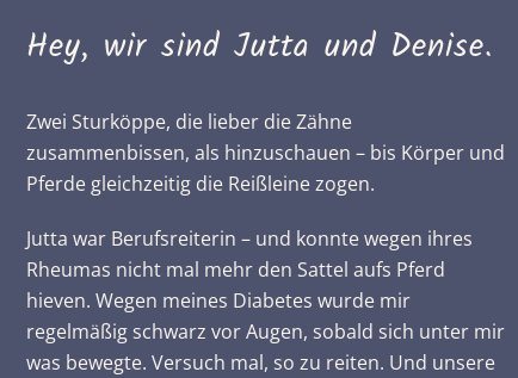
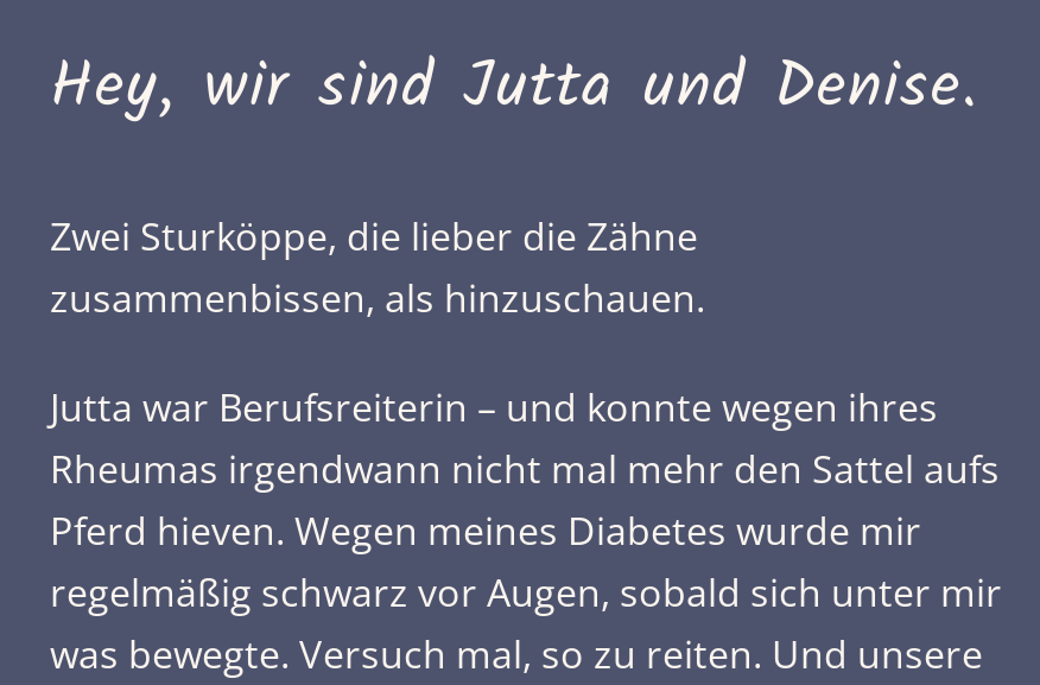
[26,140,505,197] zusammenbissen, als hinzuschauen – bis Körper und | Pferde gleichzeitig die Reißleine zogen. -> [50,272,705,324] zusammenbissen, als hinzuschauen.
[26,256,445,314] Rheumas nicht mal mehr den Sattel aufs Pferd | hieven. Wegen meines Diabetes wurde mir -> [50,443,1000,557] Rheumas irgendwann nicht mal mehr den Sattel aufs | Pferd hieven. Wegen meines Diabetes wurde mir

